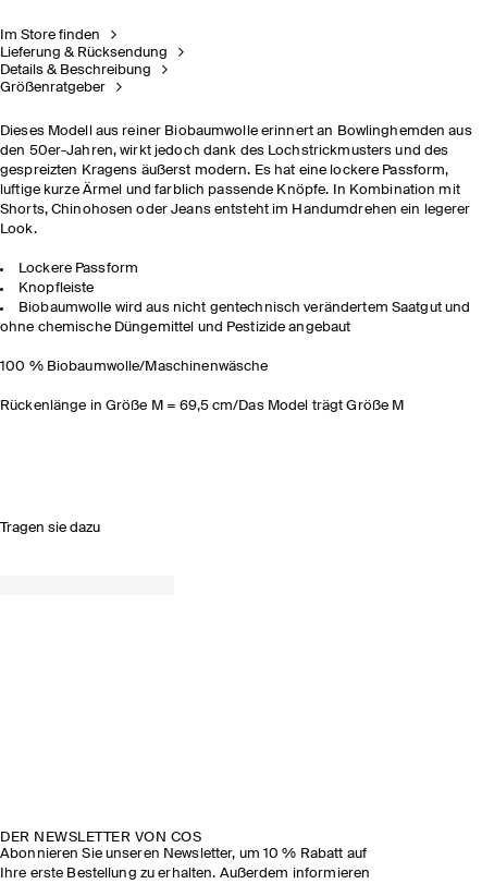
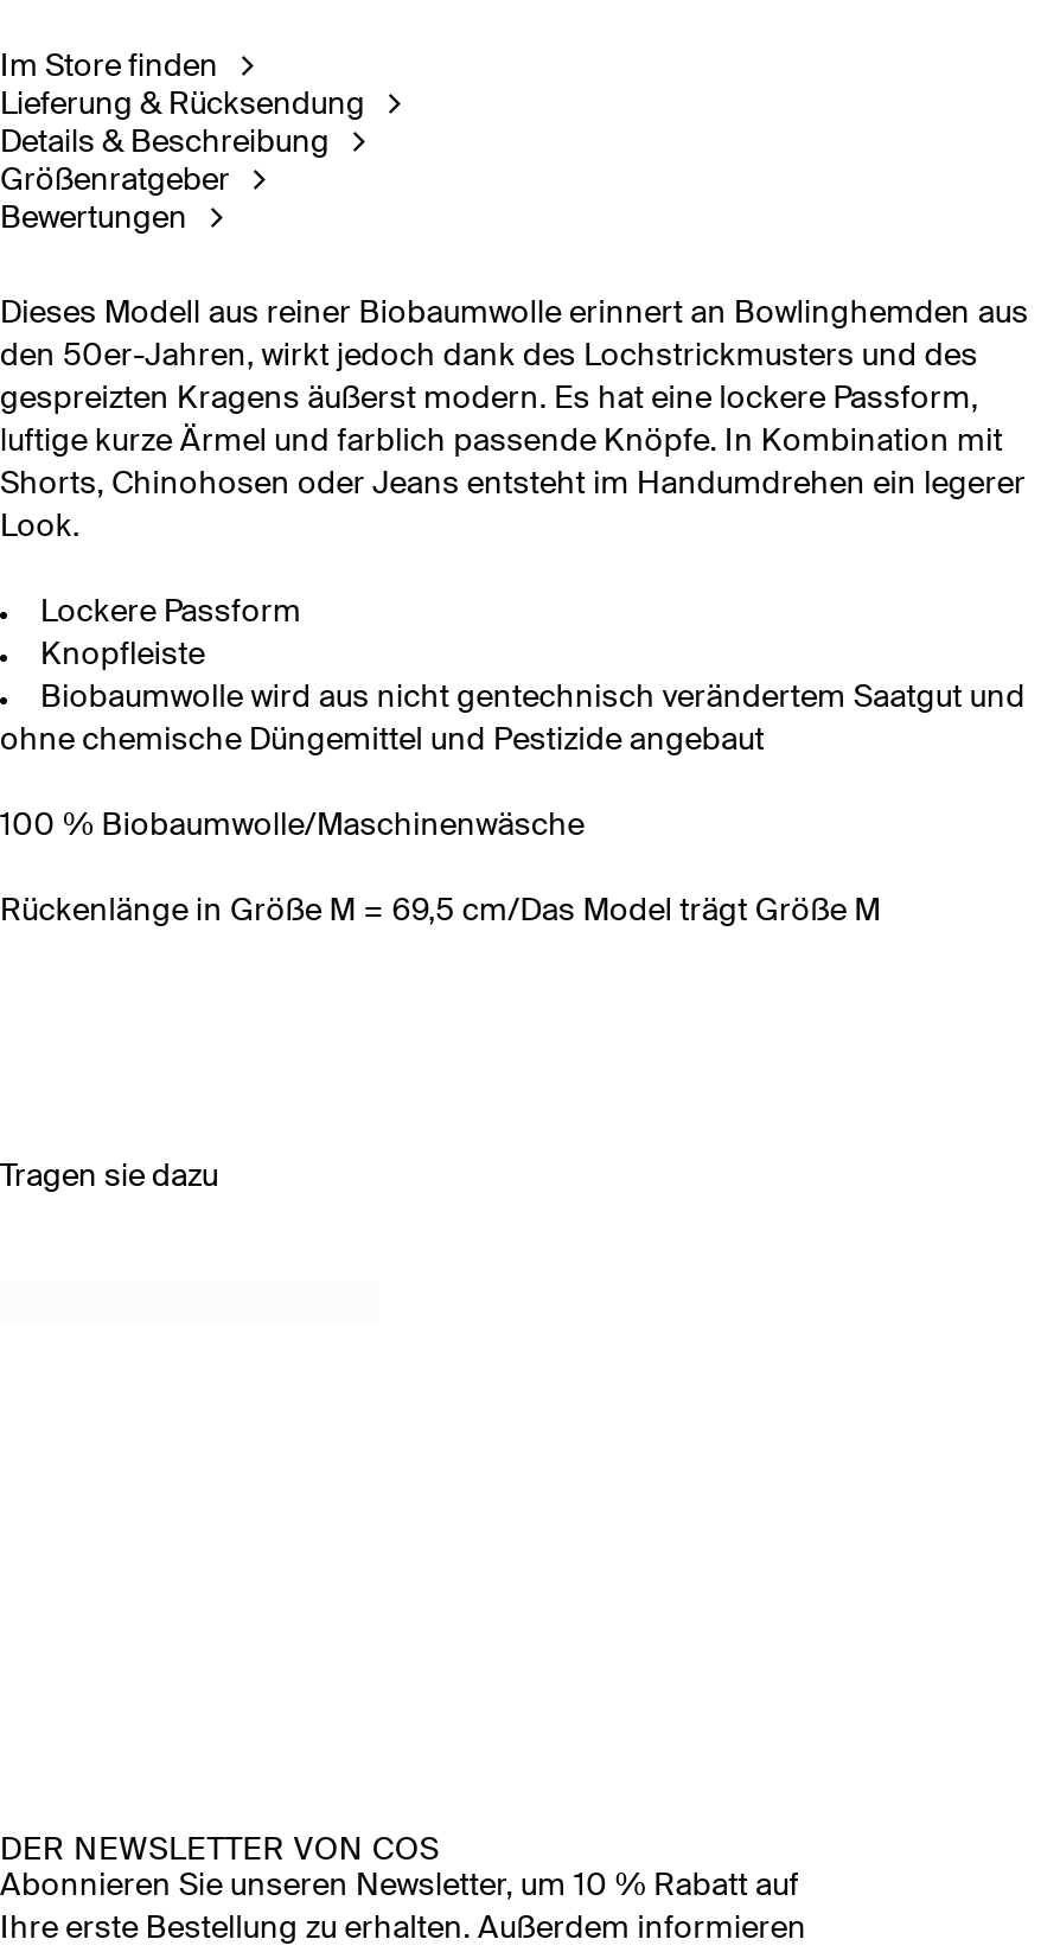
none -> [0,203,187,234] Bewertungen

